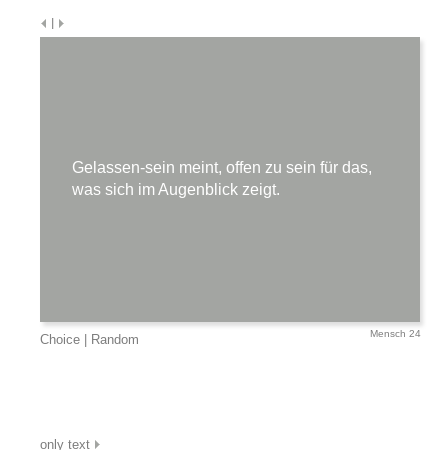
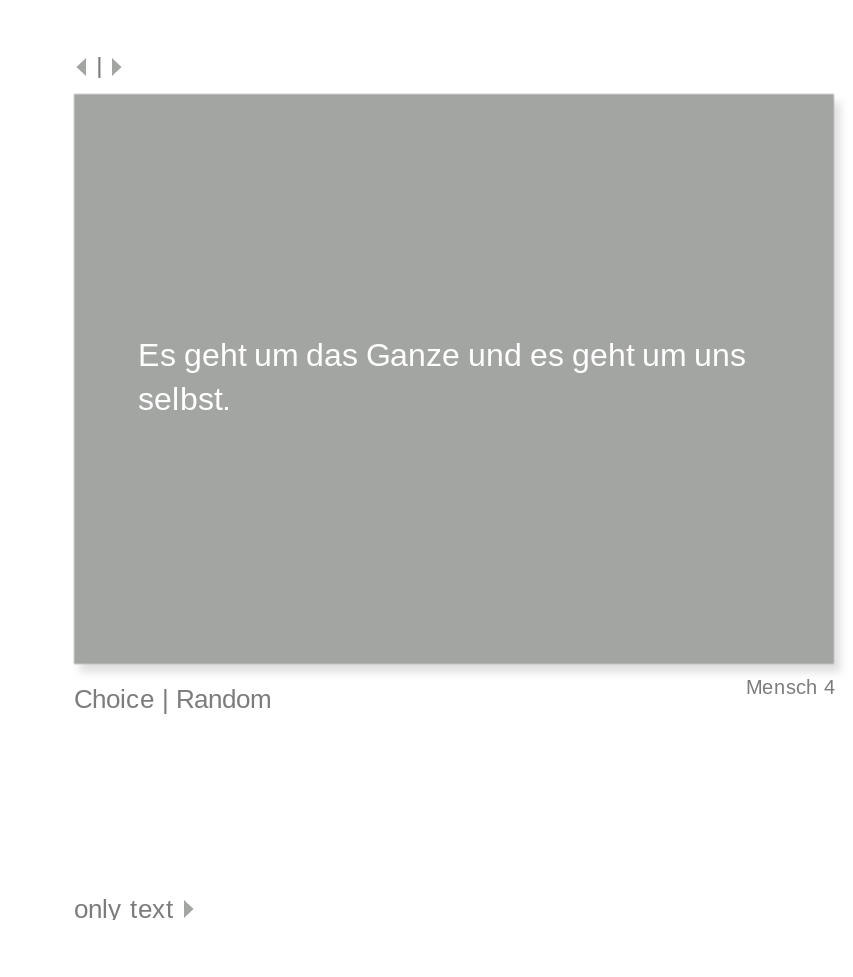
[72,158,372,197] Gelassen-sein meint, offen zu sein für das, | was sich im Augenblick zeigt. -> [138,337,746,415] Es geht um das Ganze und es geht um uns | selbst.
[370,327,421,338] Mensch 24 -> [746,675,836,697] Mensch 4

